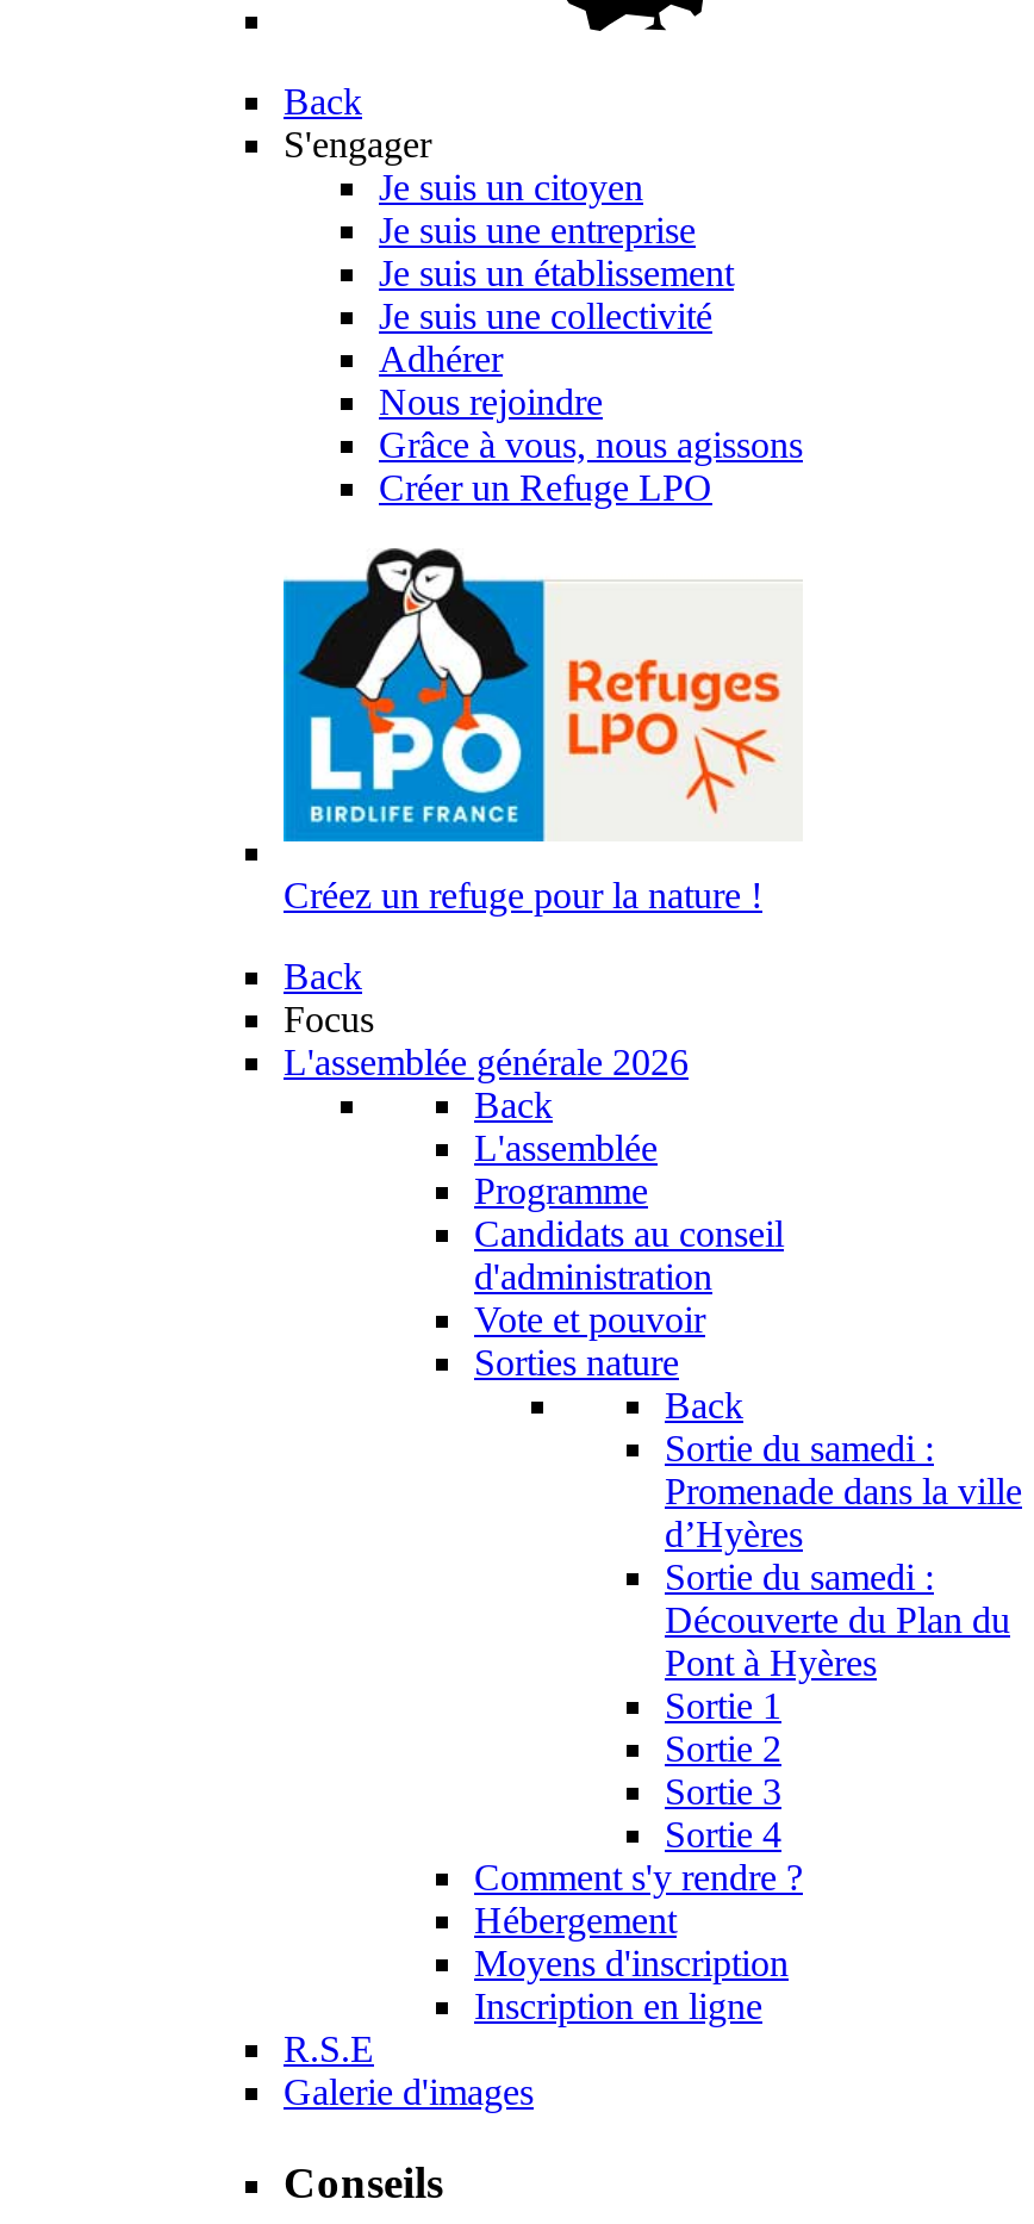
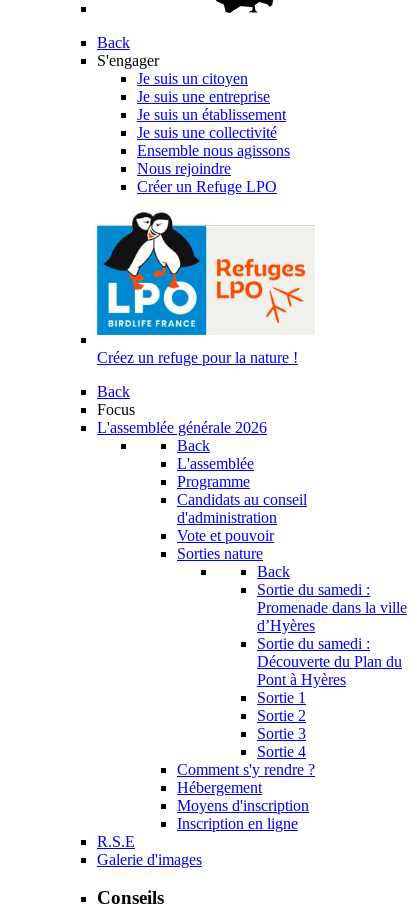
[379,339,503,380] Adhérer -> [137,142,290,159] Ensemble nous agissons
[379,425,803,466] Grâce à vous, nous agissons -> none

